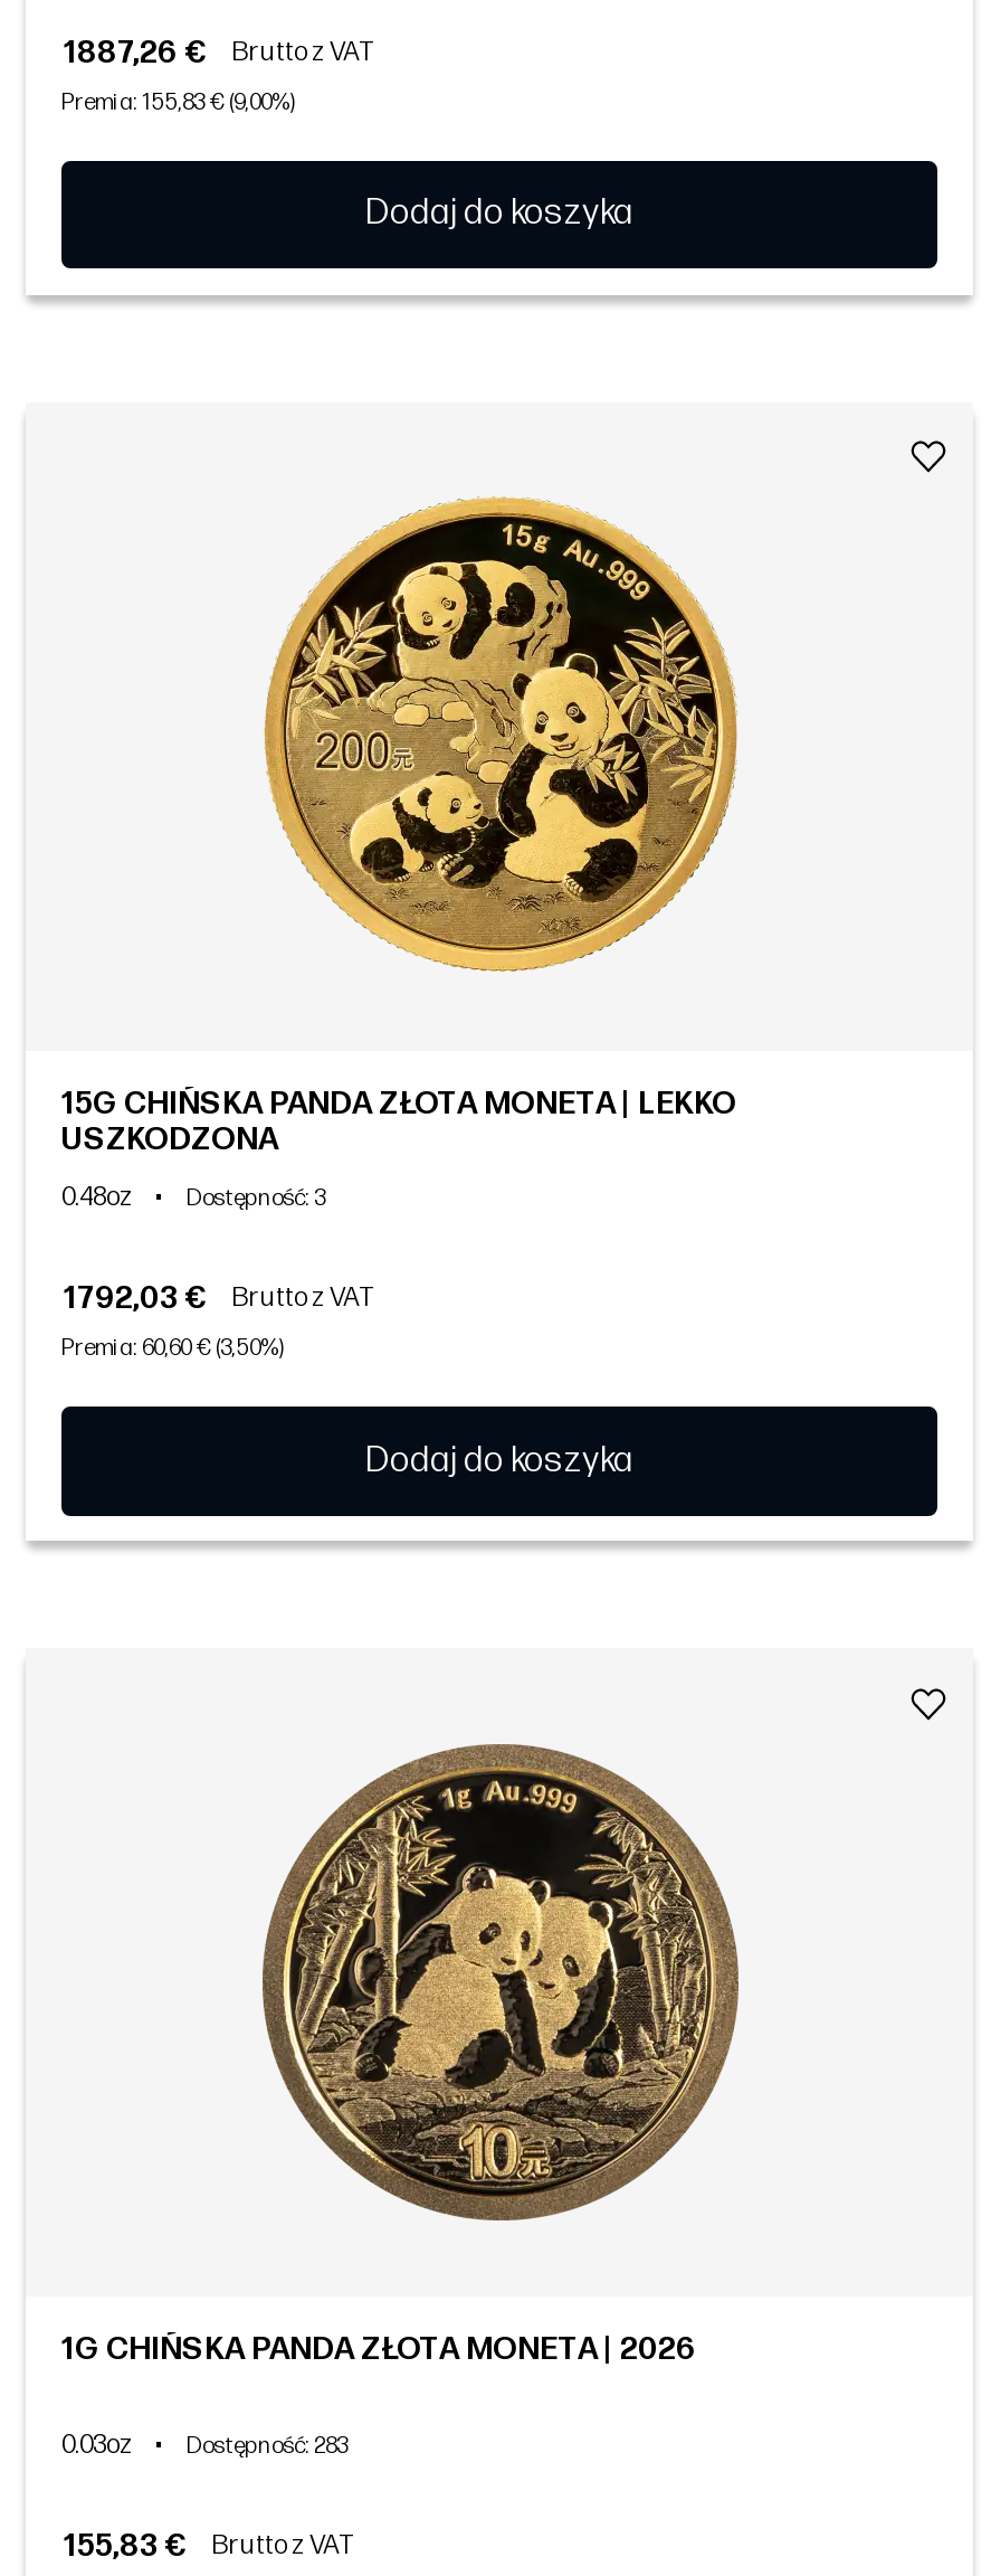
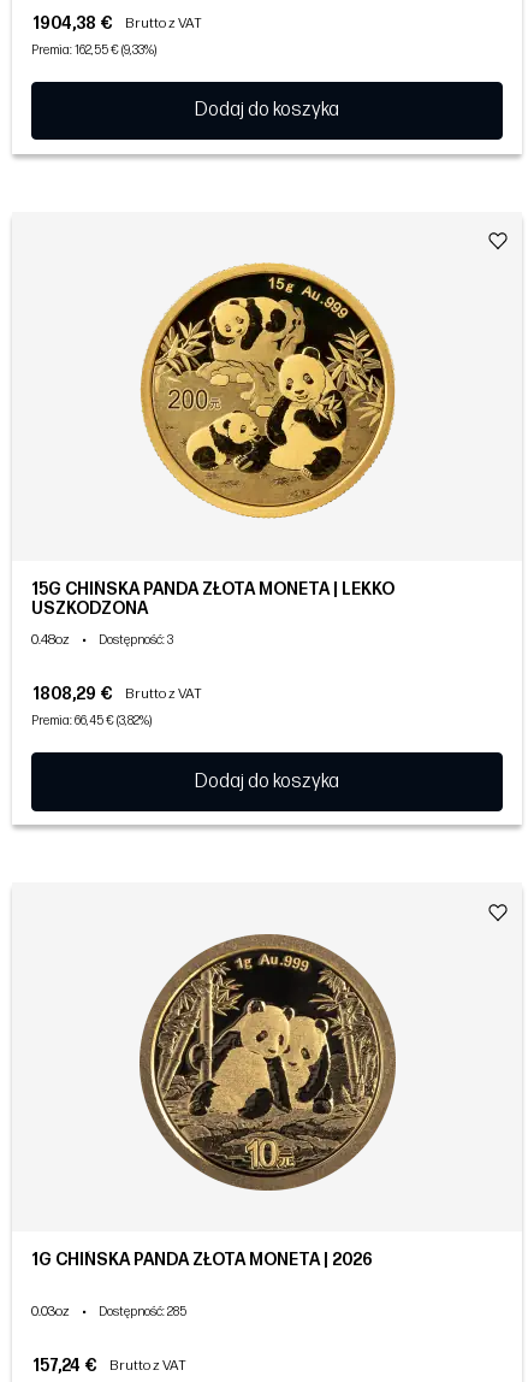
[64,33,374,71] 1887,26 € Brutto z VAT -> [32,13,202,33] 1904,38 € Brutto z VAT
[61,89,294,115] Premia: 155,83 € (9,00%) -> [31,43,156,57] Premia: 162,55 € (9,33%)
[64,1280,374,1318] 1792,03 € Brutto z VAT -> [32,684,202,705] 1808,29 € Brutto z VAT
[61,1336,283,1363] Premia: 60,60 € (3,50%) -> [31,714,152,729] Premia: 66,45 € (3,82%)
[187,2434,347,2460] Dostępność: 283 -> [99,1305,186,1320] Dostępność: 285
[64,2527,354,2565] 155,83 € Brutto z VAT -> [32,1356,186,1376] 157,24 € Brutto z VAT

